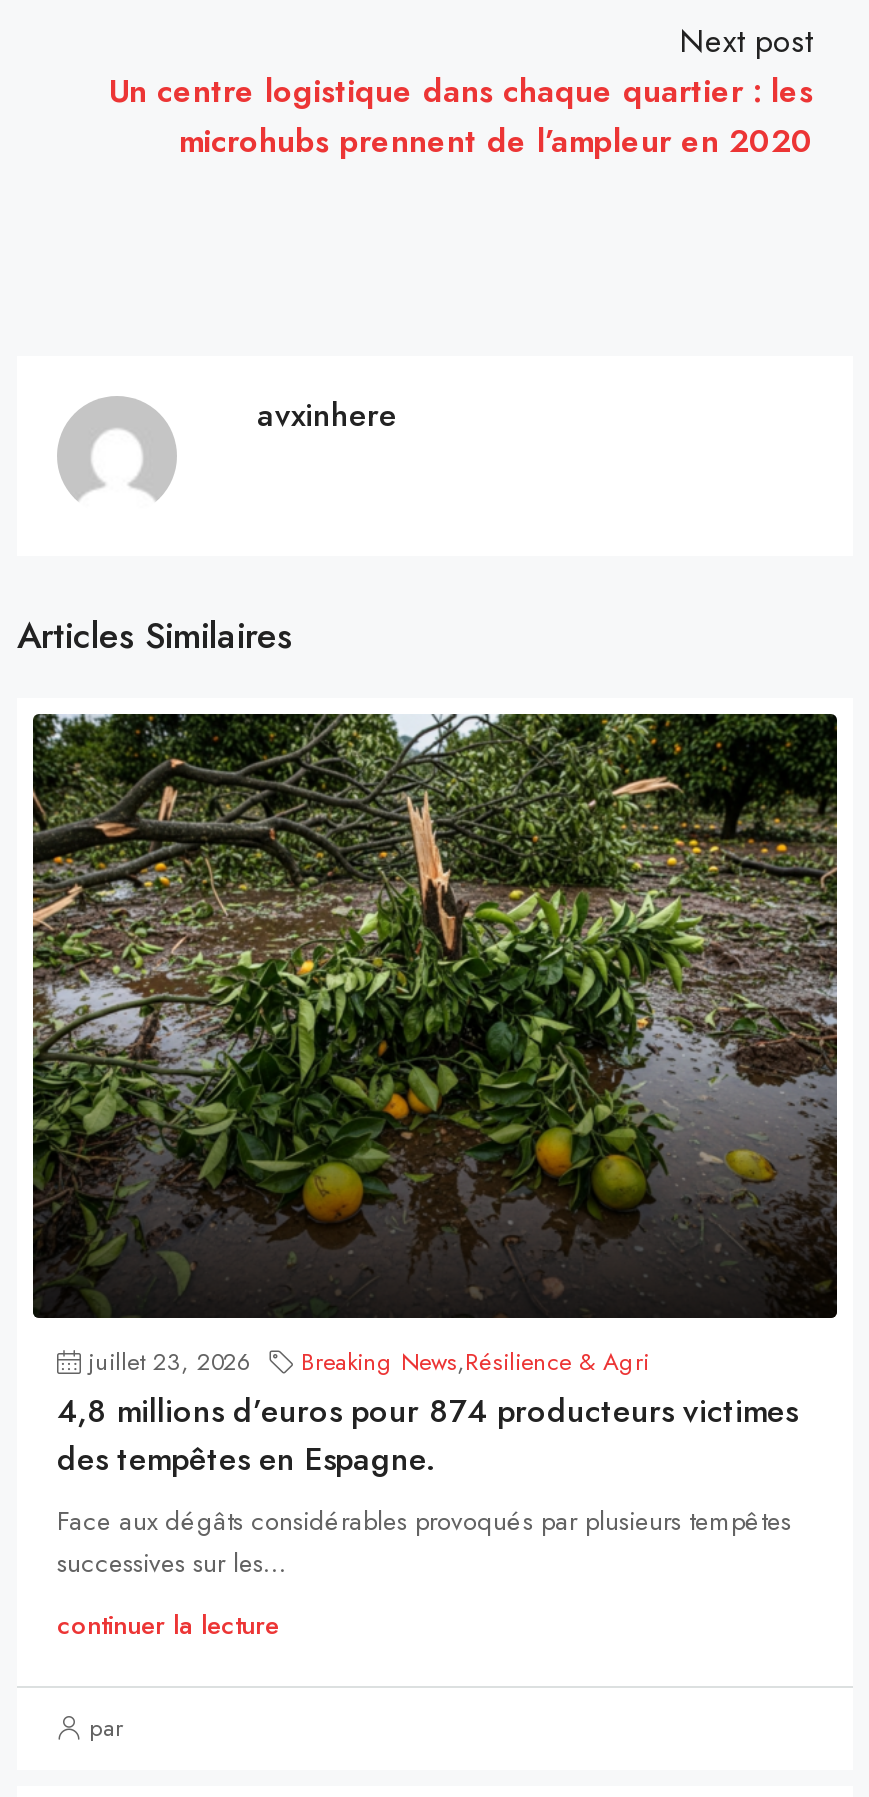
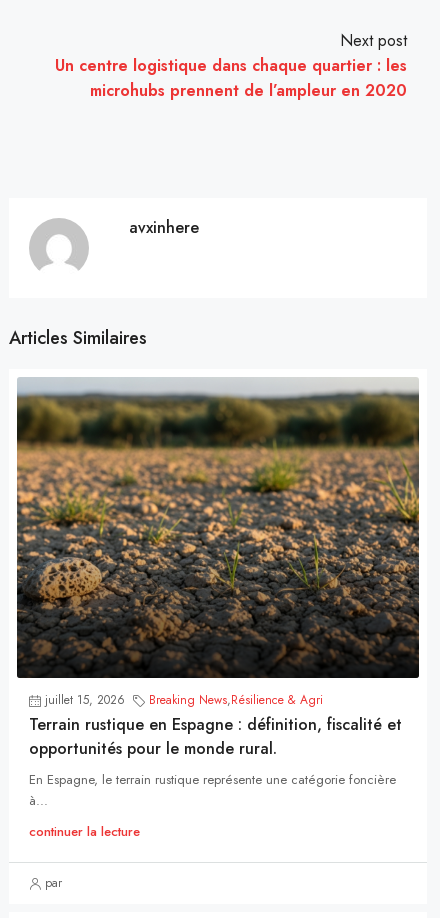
[31,711,839,1380] [image] | juillet 23, 2026 Breaking News,Résilience & Agri -> [16,376,420,709] [image] | juillet 15, 2026 Breaking News,Résilience & Agri
[57,1388,797,1582] 4,8 millions d’euros pour 874 producteurs victimes | des tempêtes en Espagne. | Face aux dégâts considérables provoqués par plusieurs tempêtes | successives sur les... -> [29,713,402,810] Terrain rustique en Espagne : définition, fiscalité et | opportunités pour le monde rural. | En Espagne, le terrain rustique représente une catégorie foncière | à...

